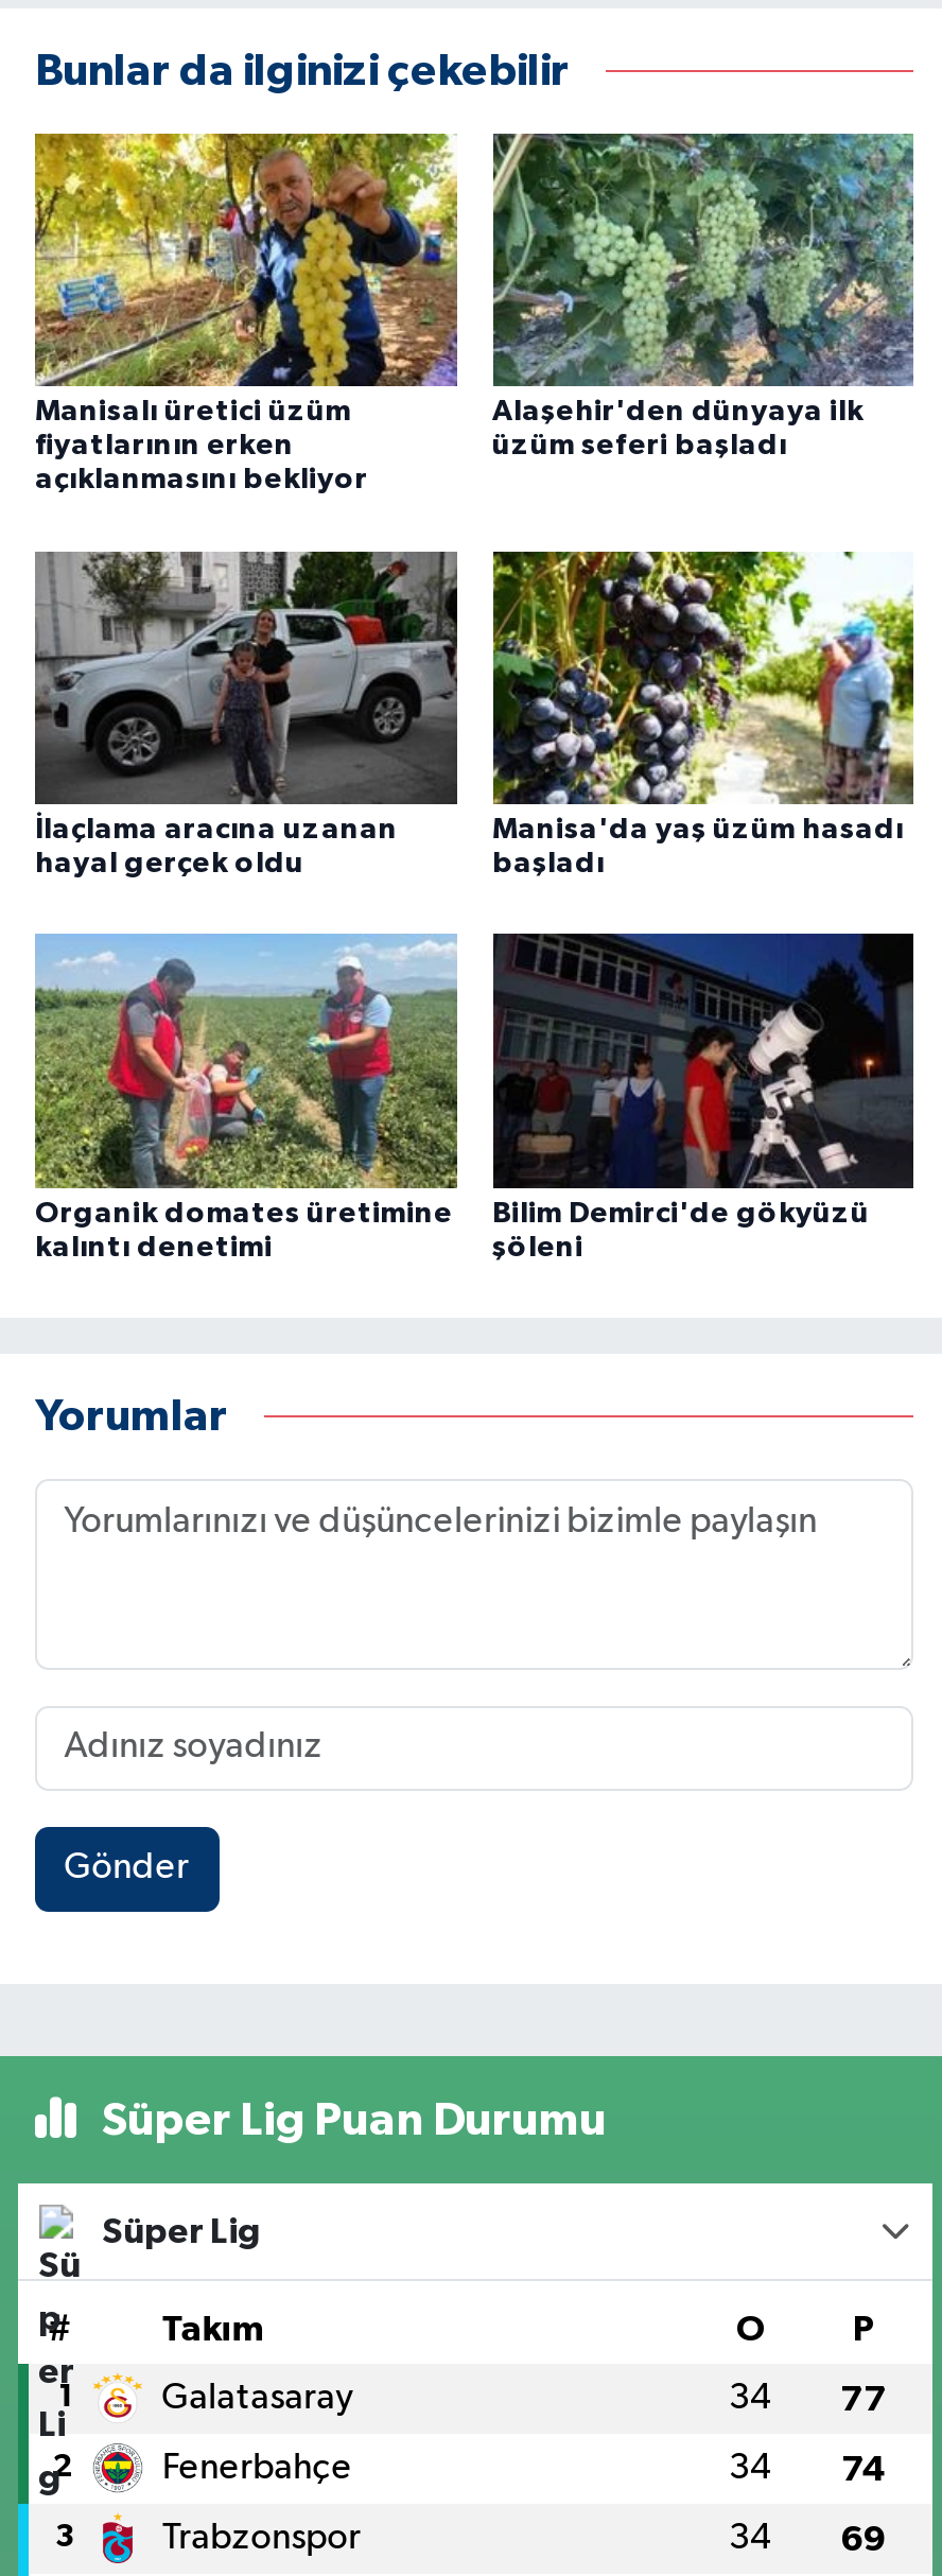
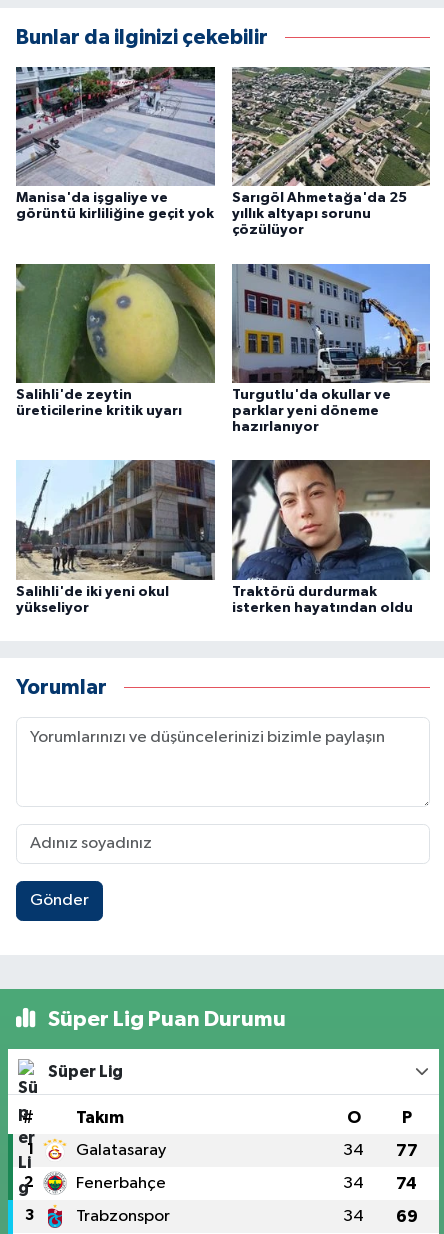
[33,132,459,495] [image] | Manisalı üretici üzüm | fiyatlarının erken | açıklanmasını bekliyor -> [15,66,216,221] [image] | Manisa'da işgaliye ve | görüntü kirliliğine geçit yok
[492,132,913,461] [image] | Alaşehir'den dünyaya ilk | üzüm seferi başladı -> [231,66,430,237] [image] | Sarıgöl Ahmetağa'da 25 | yıllık altyapı sorunu | çözülüyor
[35,552,457,878] [image] | İlaçlama aracına uzanan | hayal gerçek oldu -> [16,263,216,418] [image] | Salihli'de zeytin | üreticilerine kritik uyarı
[491,550,915,878] [image] | Manisa'da yaş üzüm hasadı | başladı -> [231,263,431,434] [image] | Turgutlu'da okullar ve | parklar yeni döneme | hazırlanıyor
[33,934,457,1262] [image] | Organik domates üretimine | kalıntı denetimi -> [16,459,215,615] [image] | Salihli'de iki yeni okul | yükseliyor
[492,932,915,1262] [image] | Bilim Demirci'de gökyüzü | şöleni -> [231,459,431,615] [image] | Traktörü durdurmak | isterken hayatından oldu

